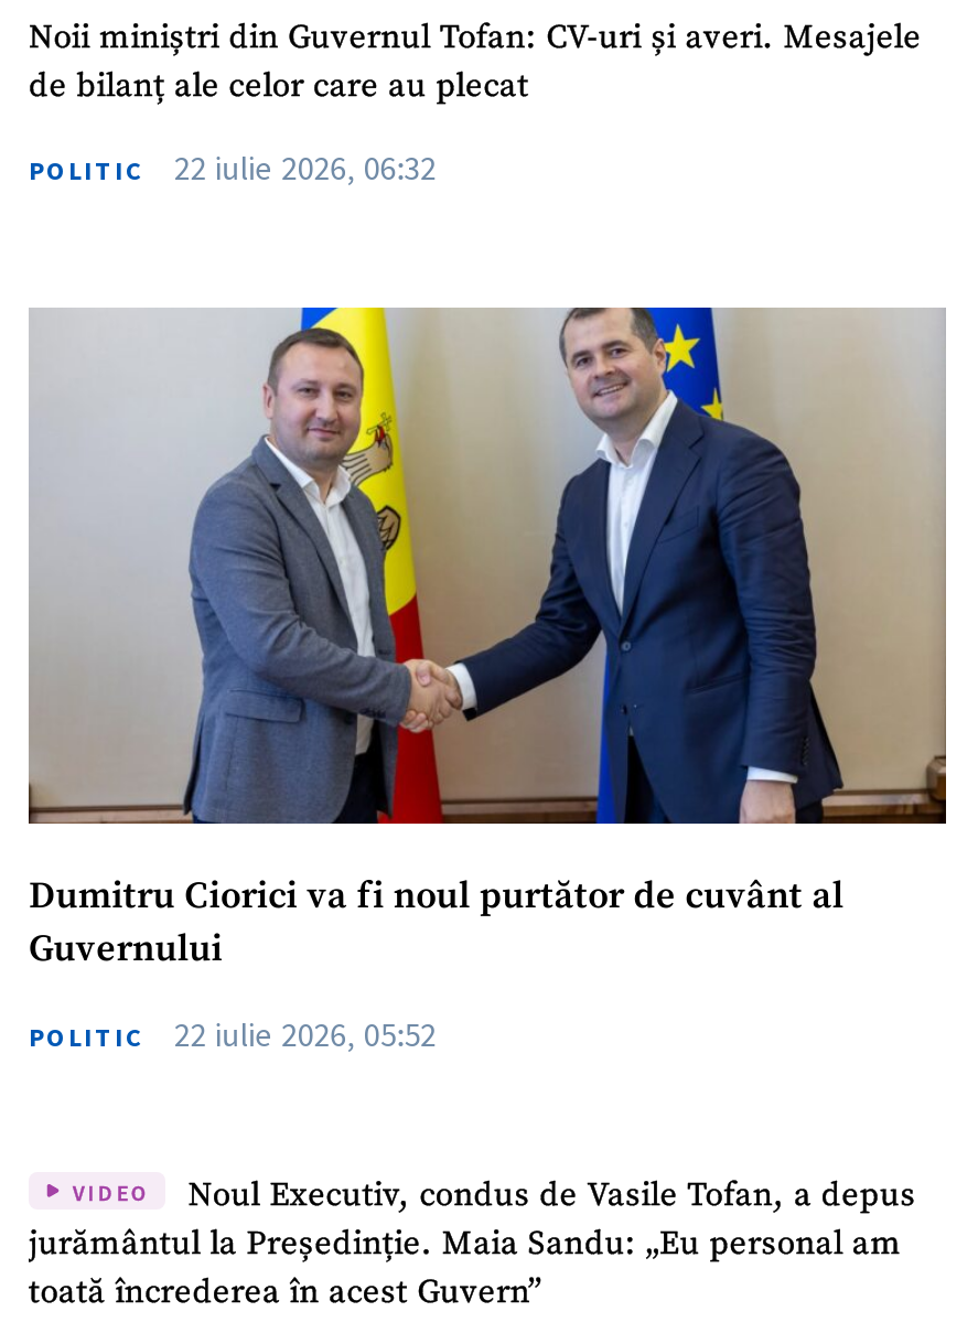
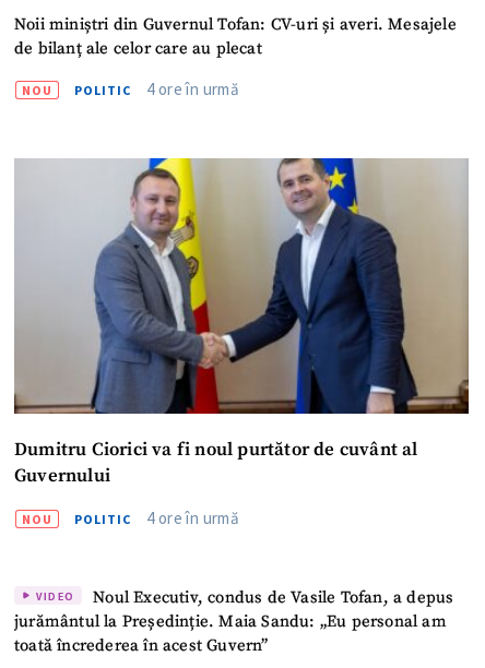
[174,146,437,188] 22 iulie 2026, 06:32 -> [146,78,239,99] 4 ore în urmă
none -> [22,82,52,98] NOU
[174,1014,437,1056] 22 iulie 2026, 05:52 -> [146,508,239,529] 4 ore în urmă
none -> [22,511,52,527] NOU

